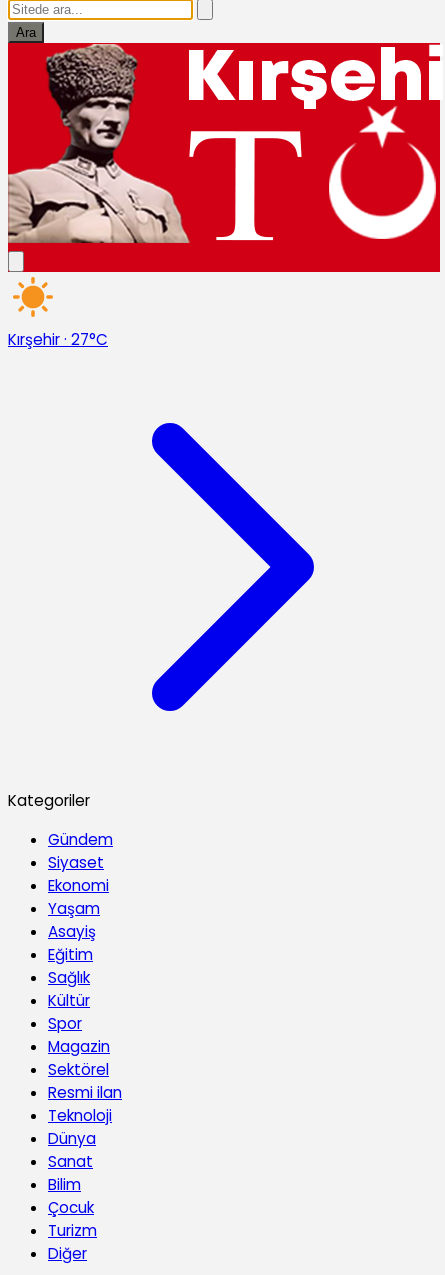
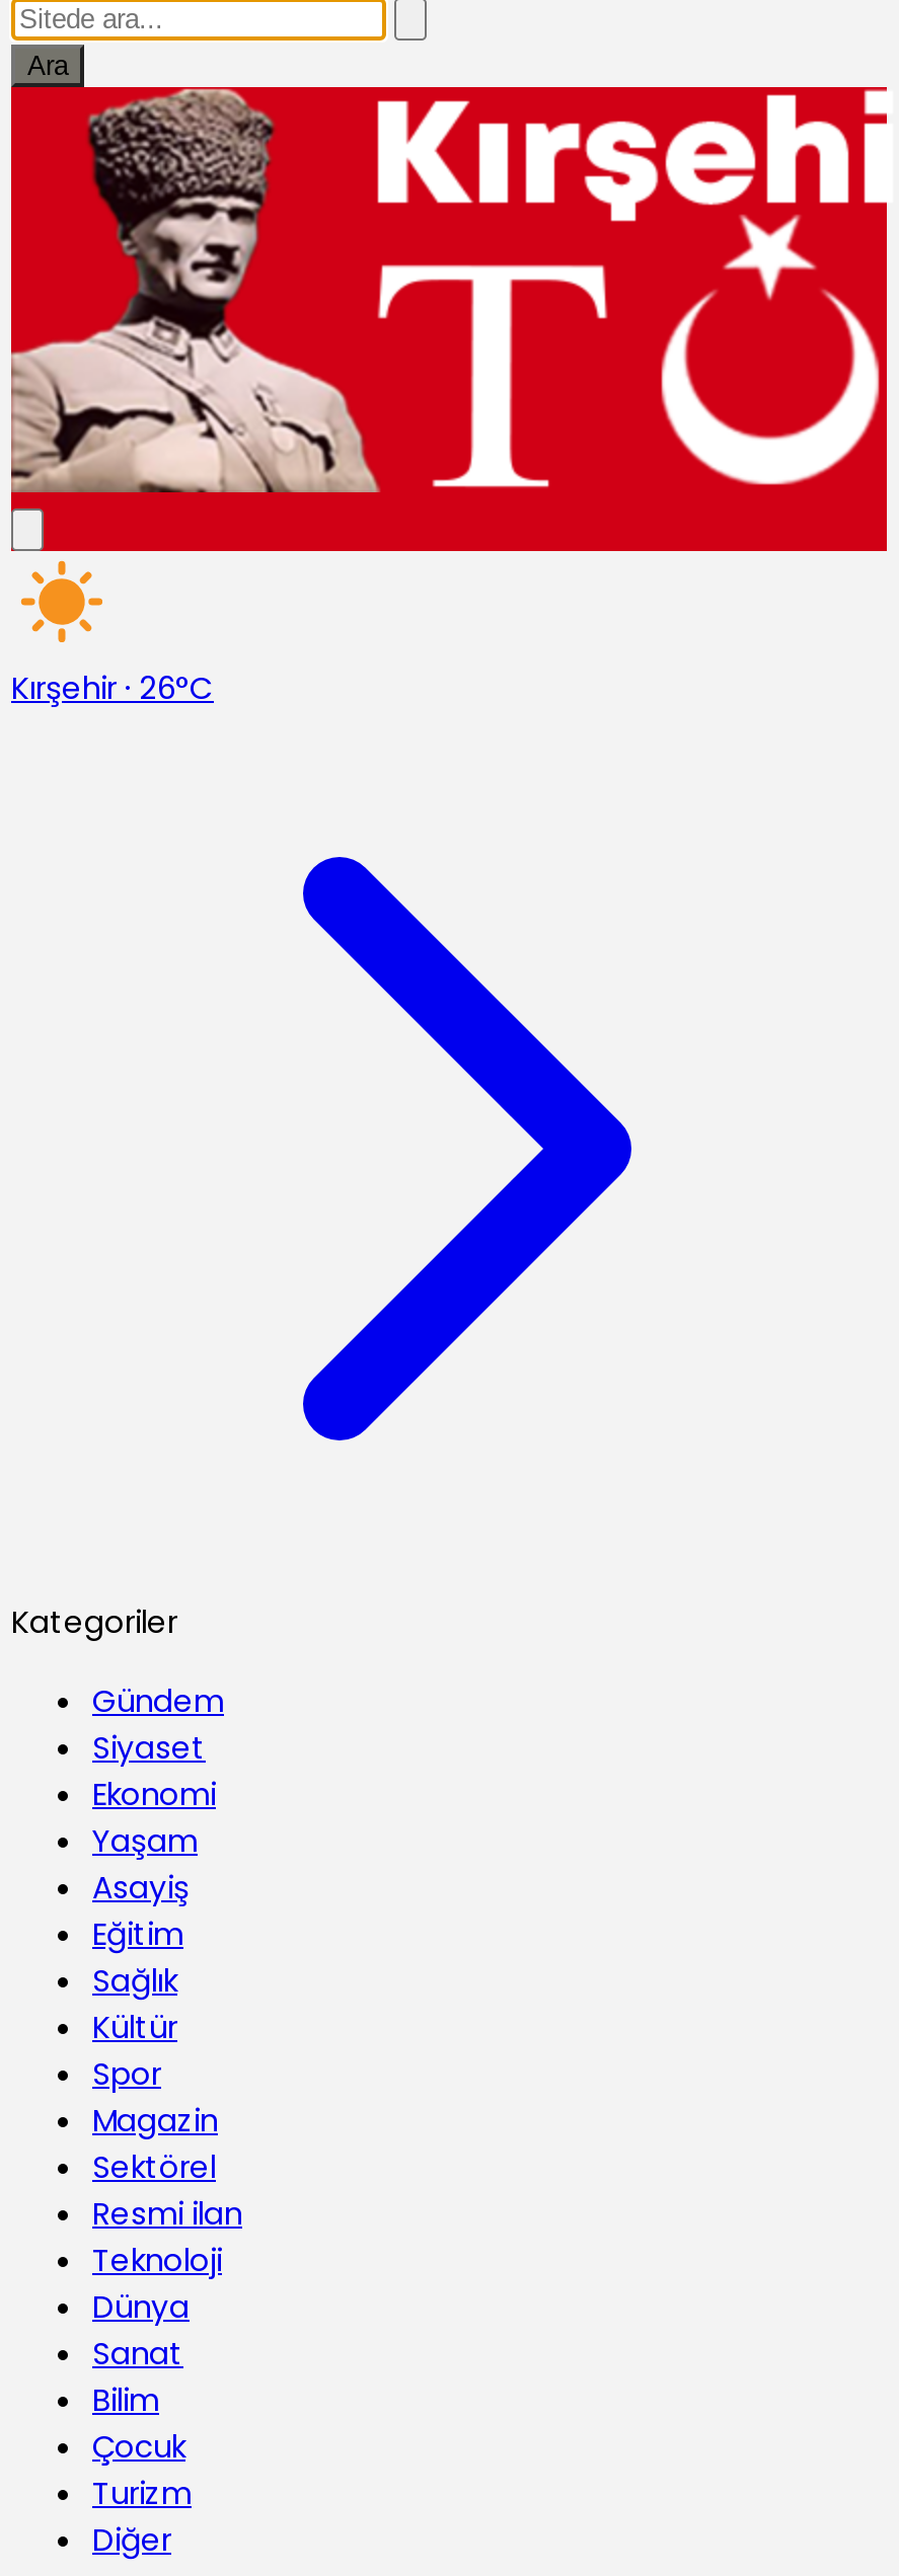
[8,329,108,350] Kırşehir · 27°C -> [11,667,214,710] Kırşehir · 26°C

